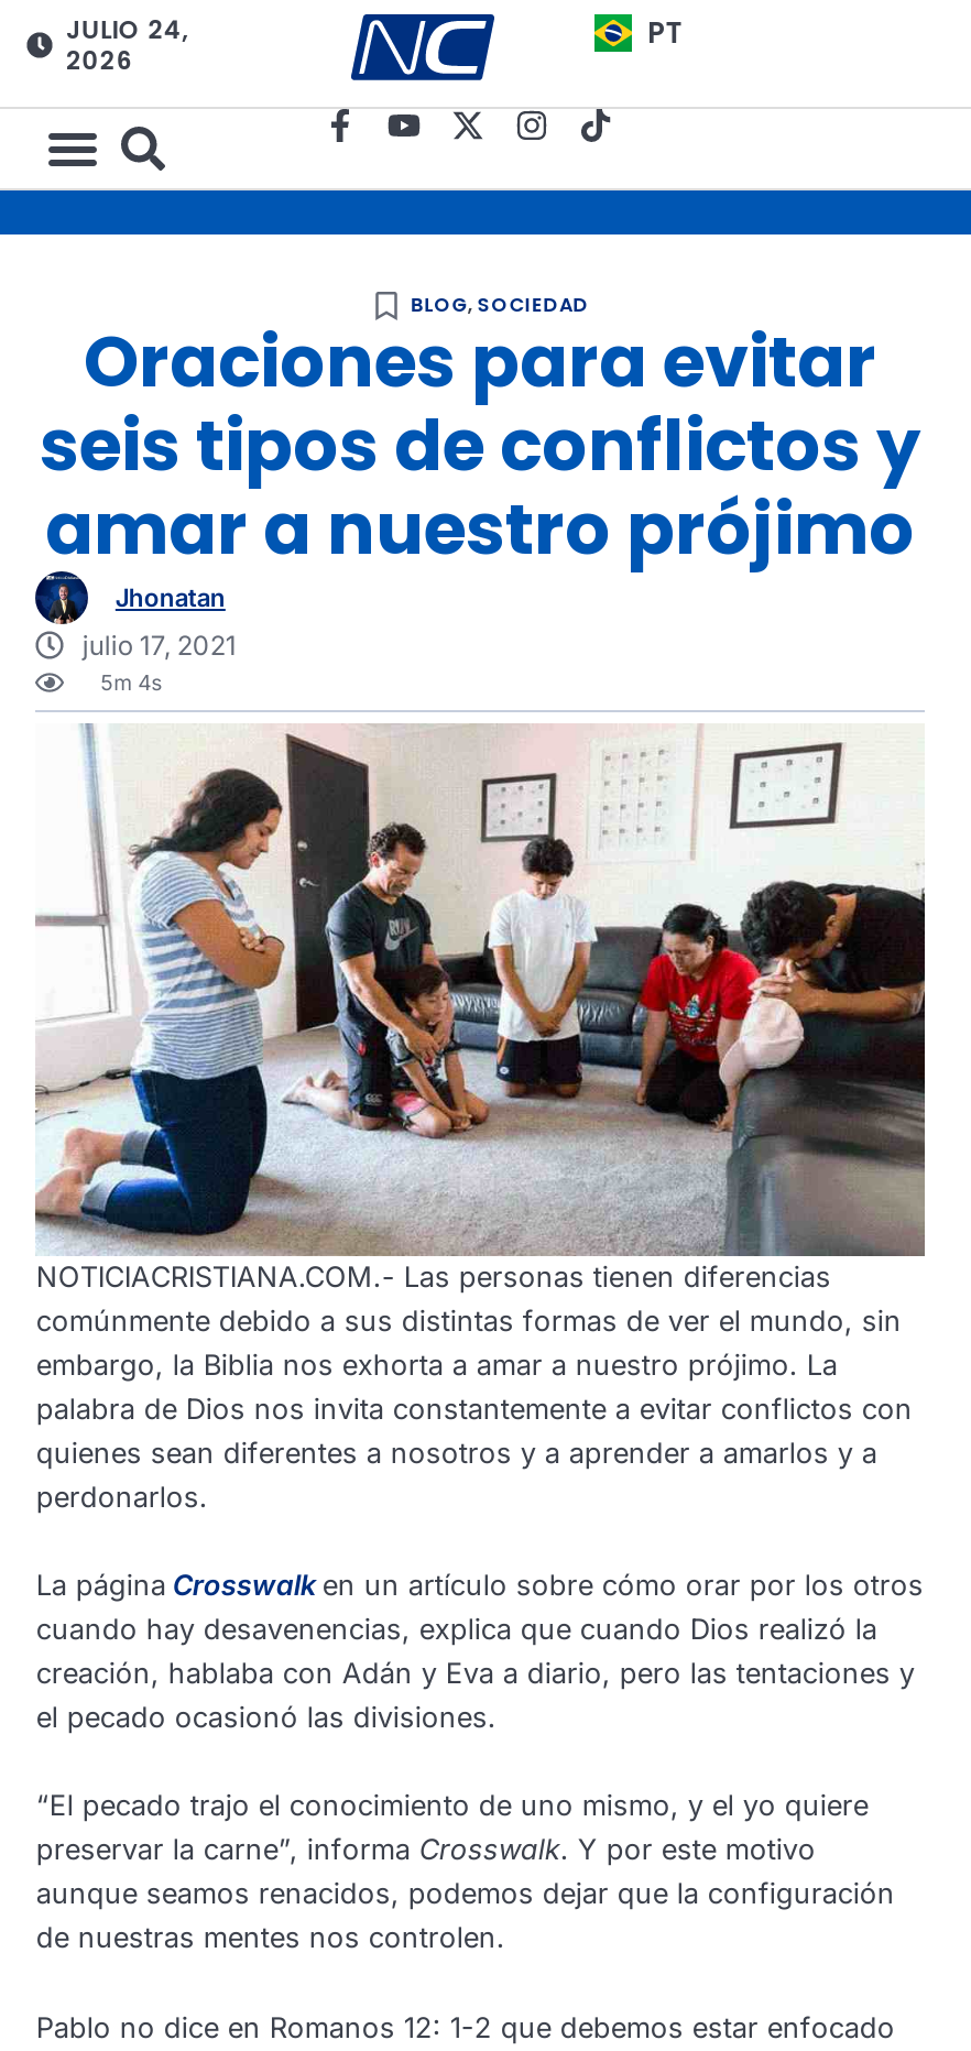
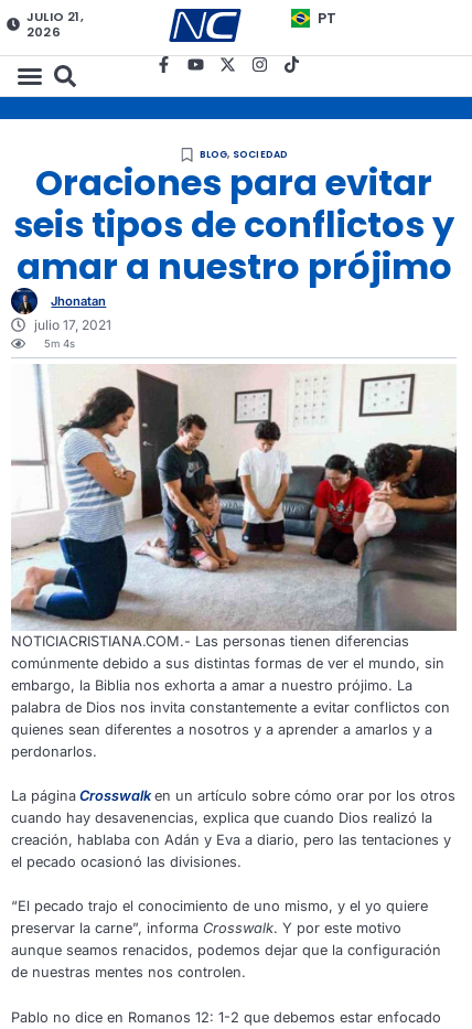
[66,12,189,47] JULIO 24, -> [26,8,84,25] JULIO 21,

